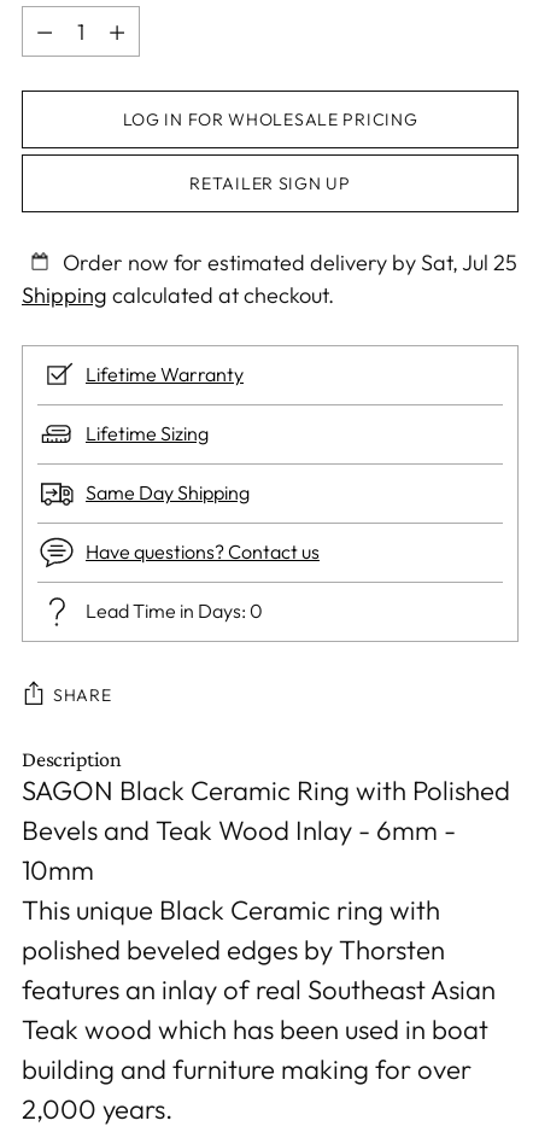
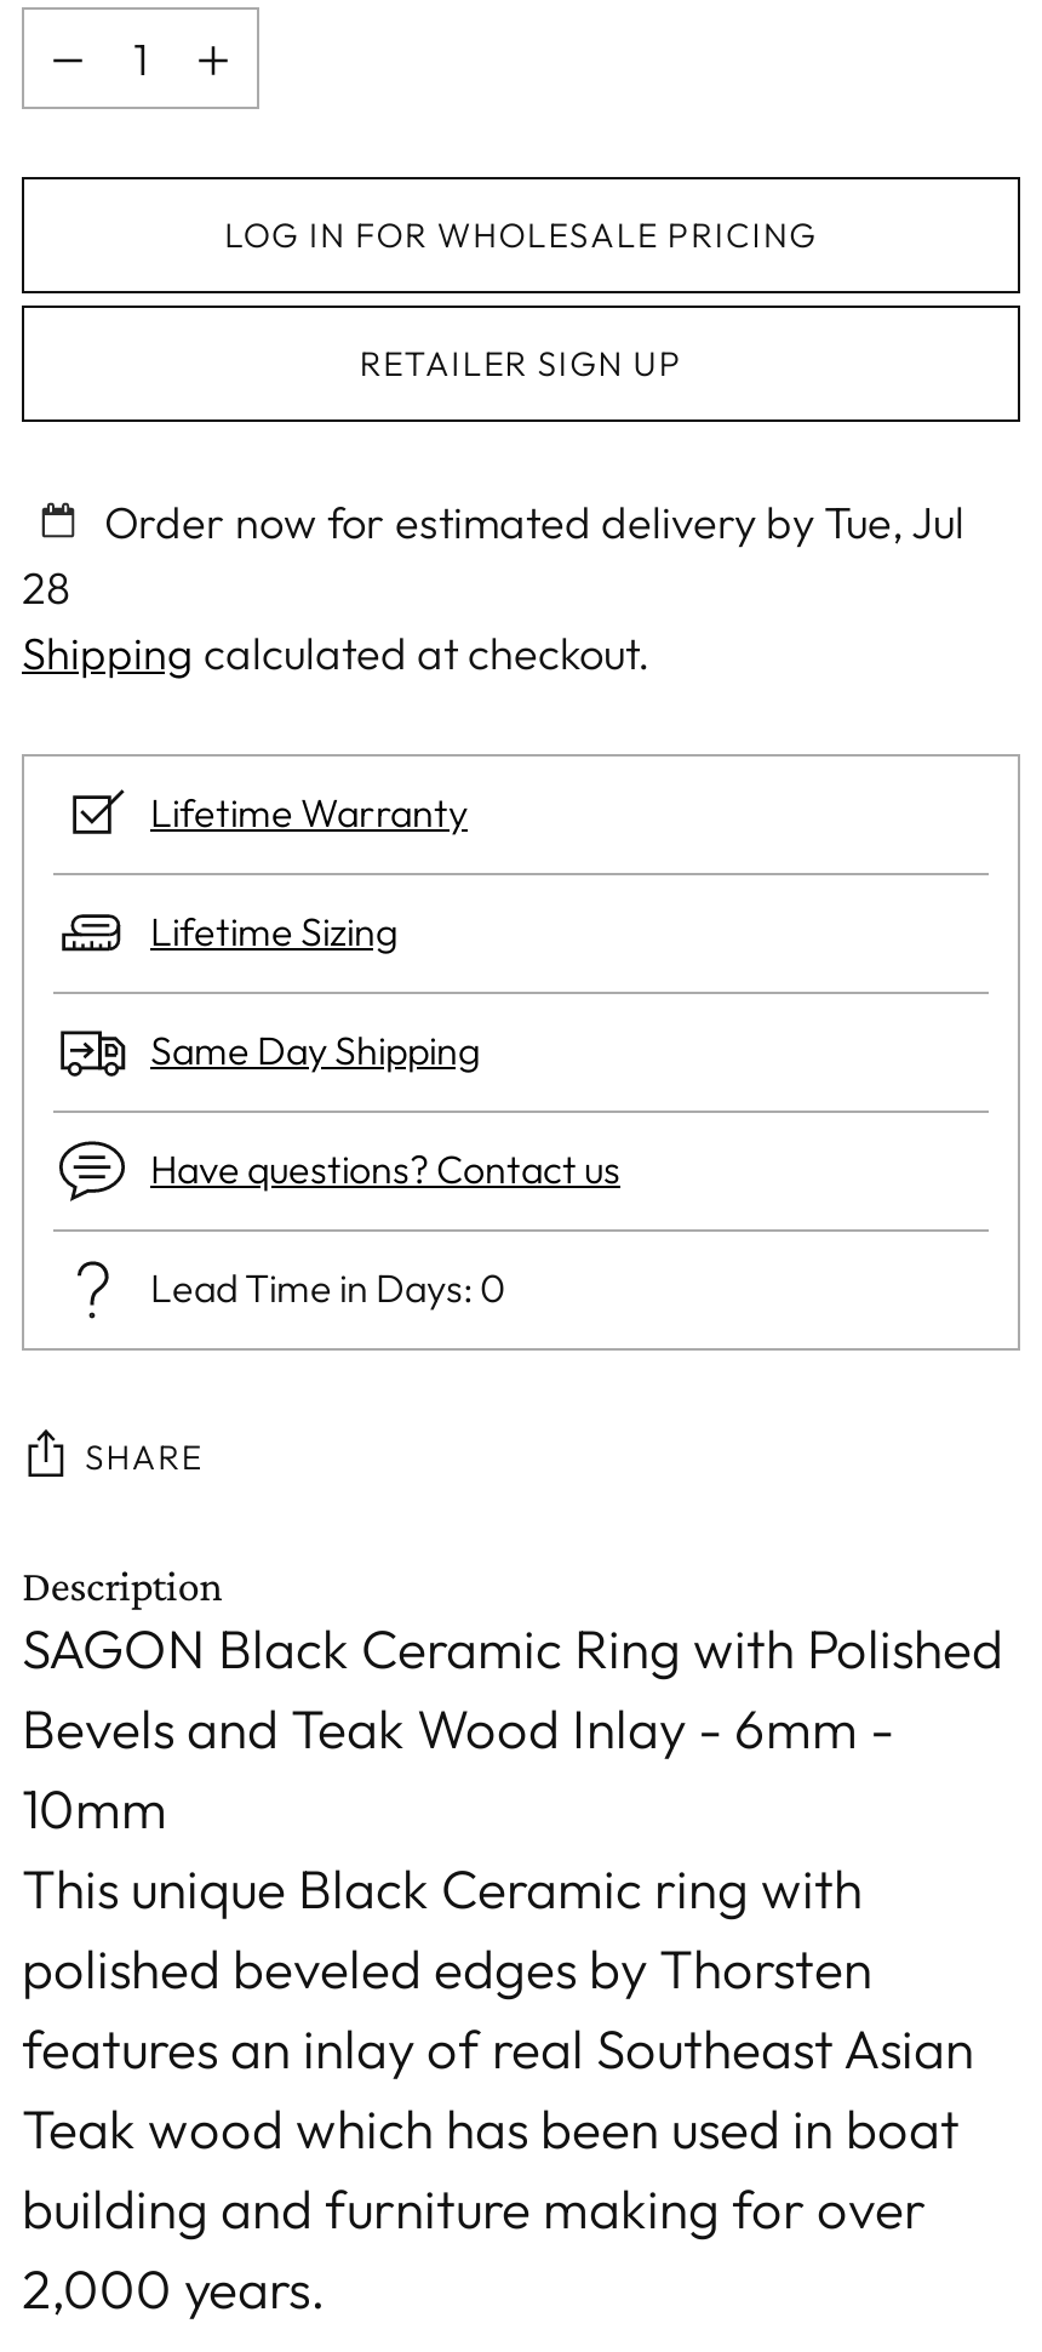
[58,249,517,277] Order now for estimated delivery by Sat, Jul 25 -> [22,495,964,616] Order now for estimated delivery by Tue, Jul | 28

